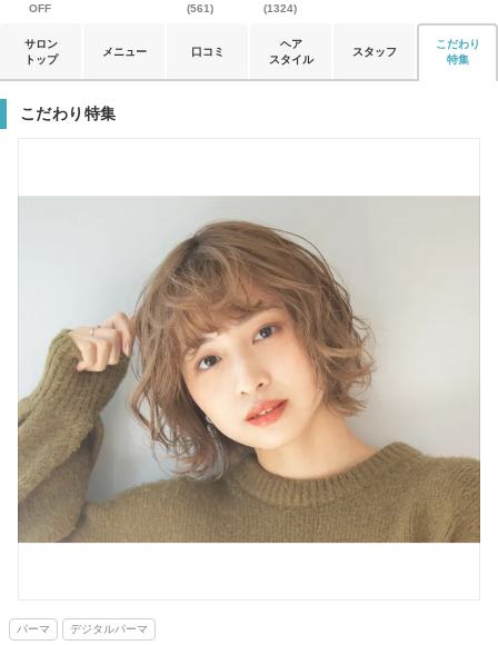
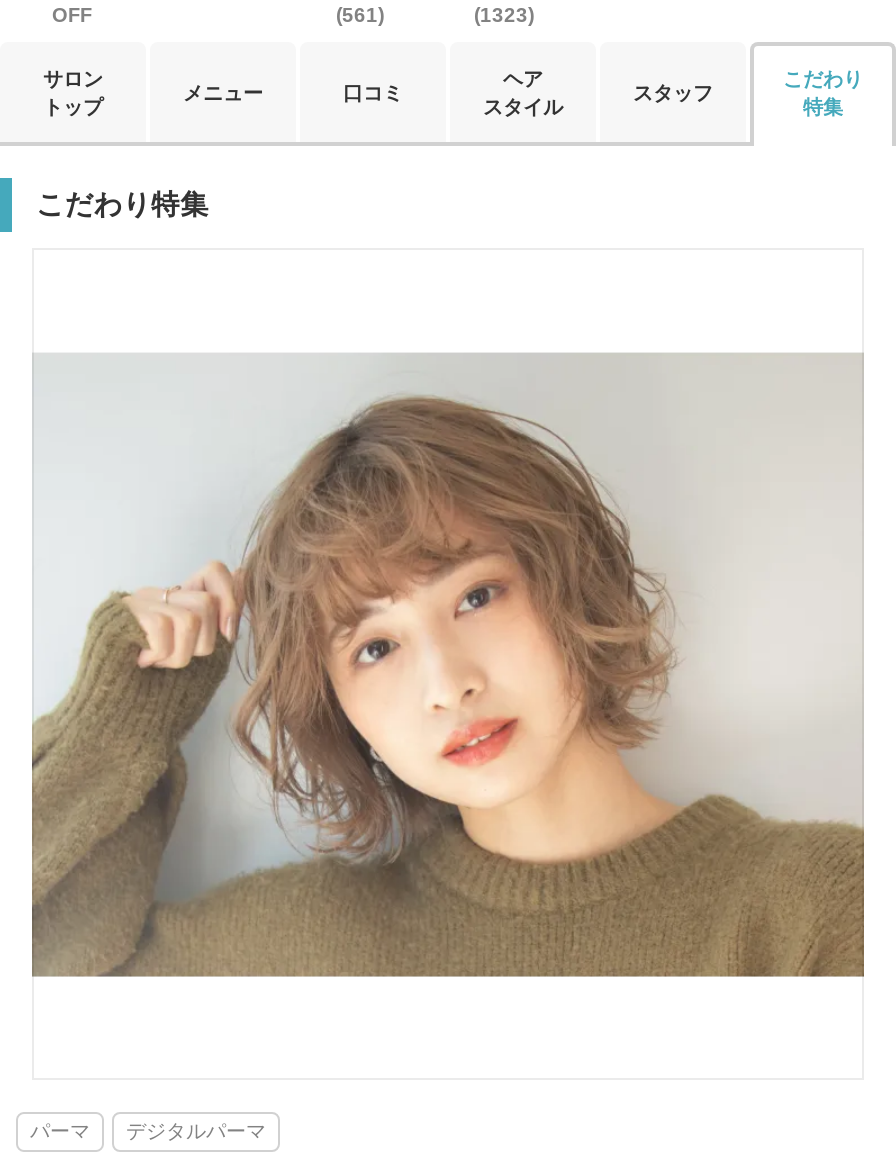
[263,2,297,14] (1324) -> [474,4,534,26] (1323)

